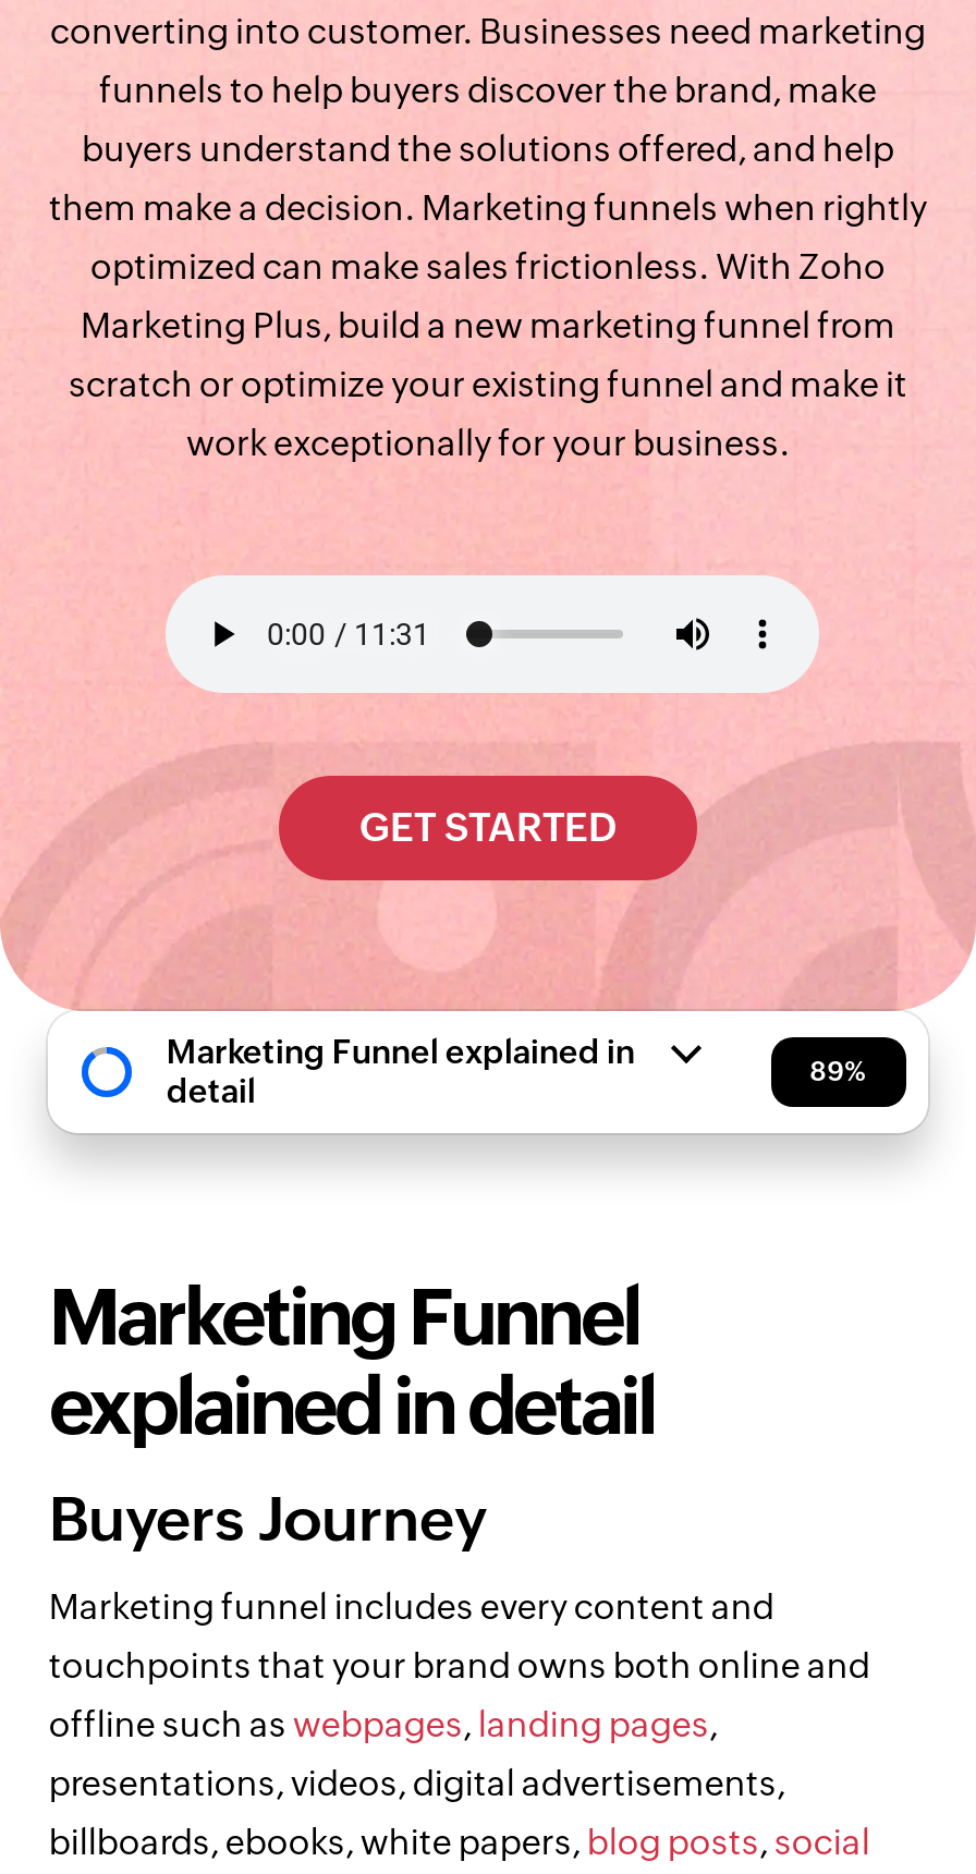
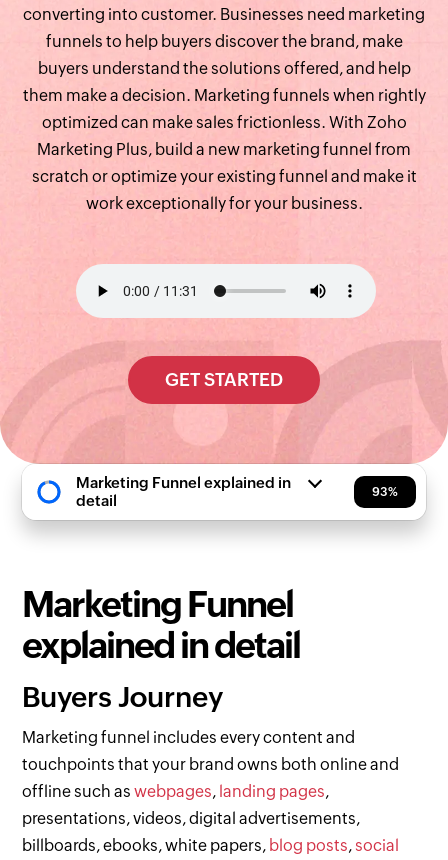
[810,1057,866,1087] 89% -> [372,485,398,499] 93%

